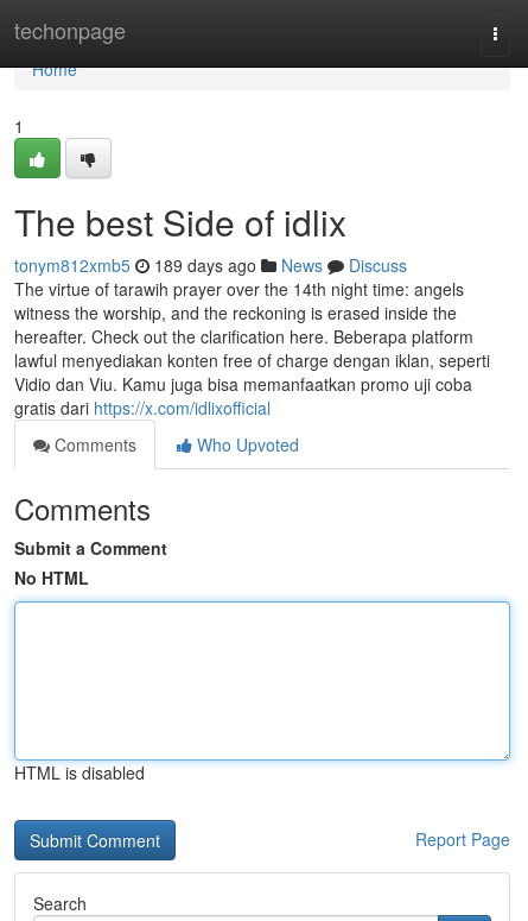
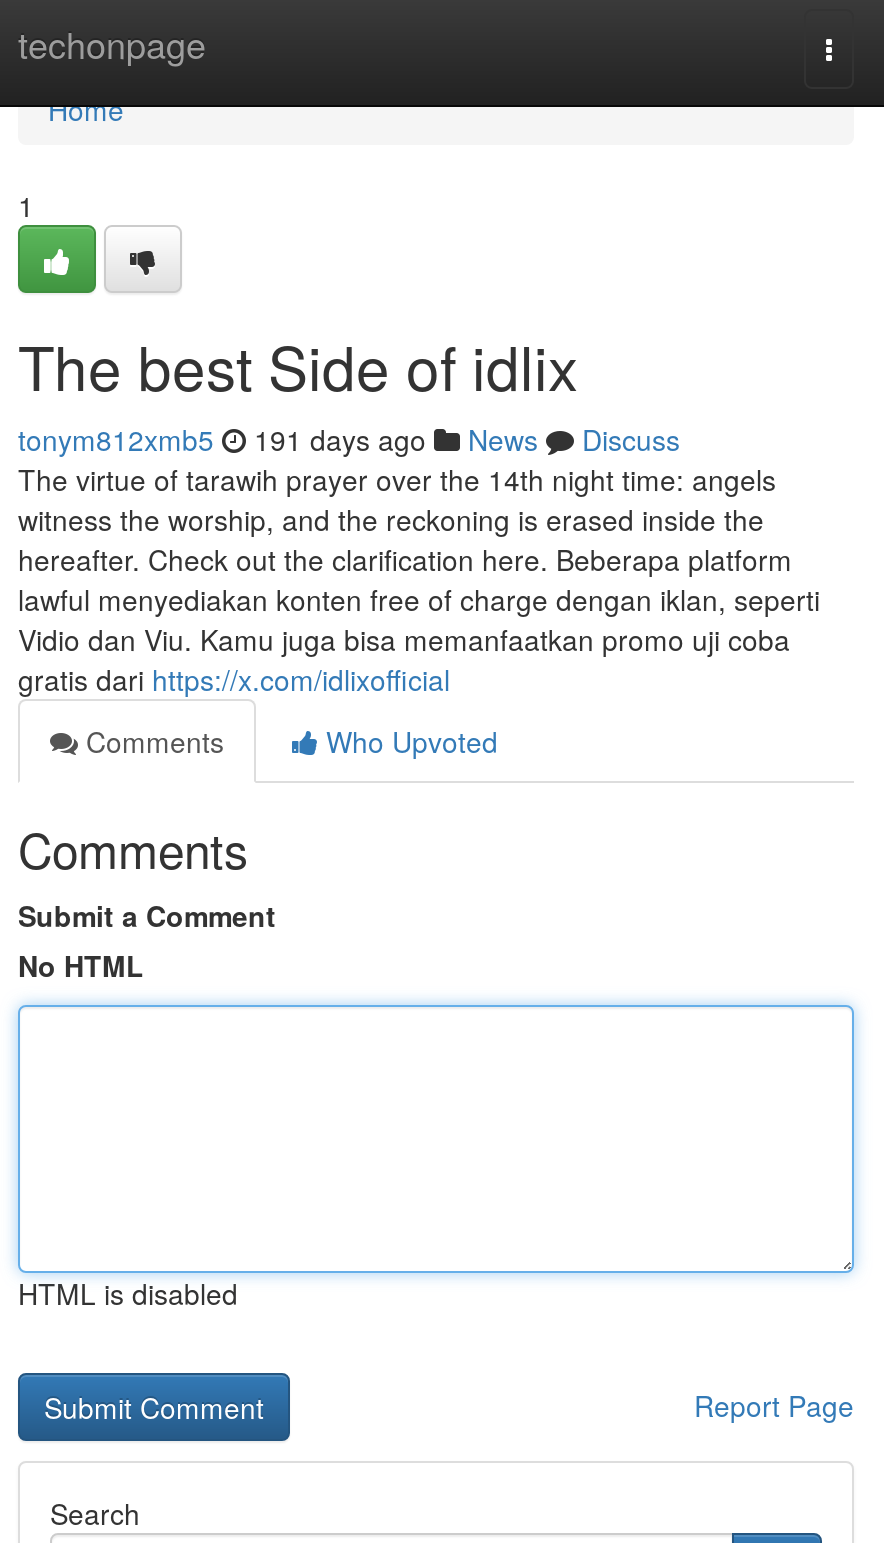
[14,253,407,277] tonym812xmb5 189 days ago News Discuss -> [18,419,680,459] tonym812xmb5 191 days ago News Discuss

